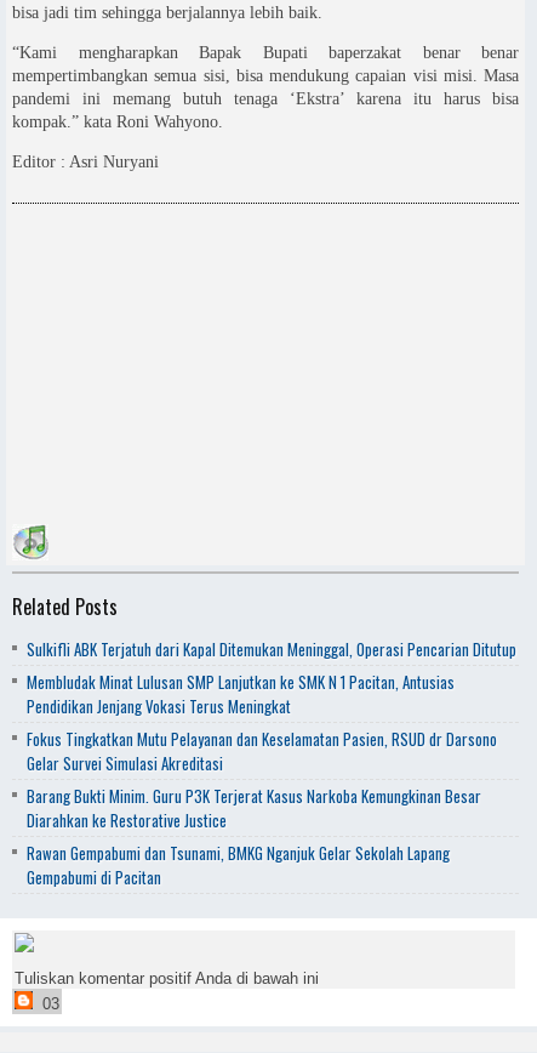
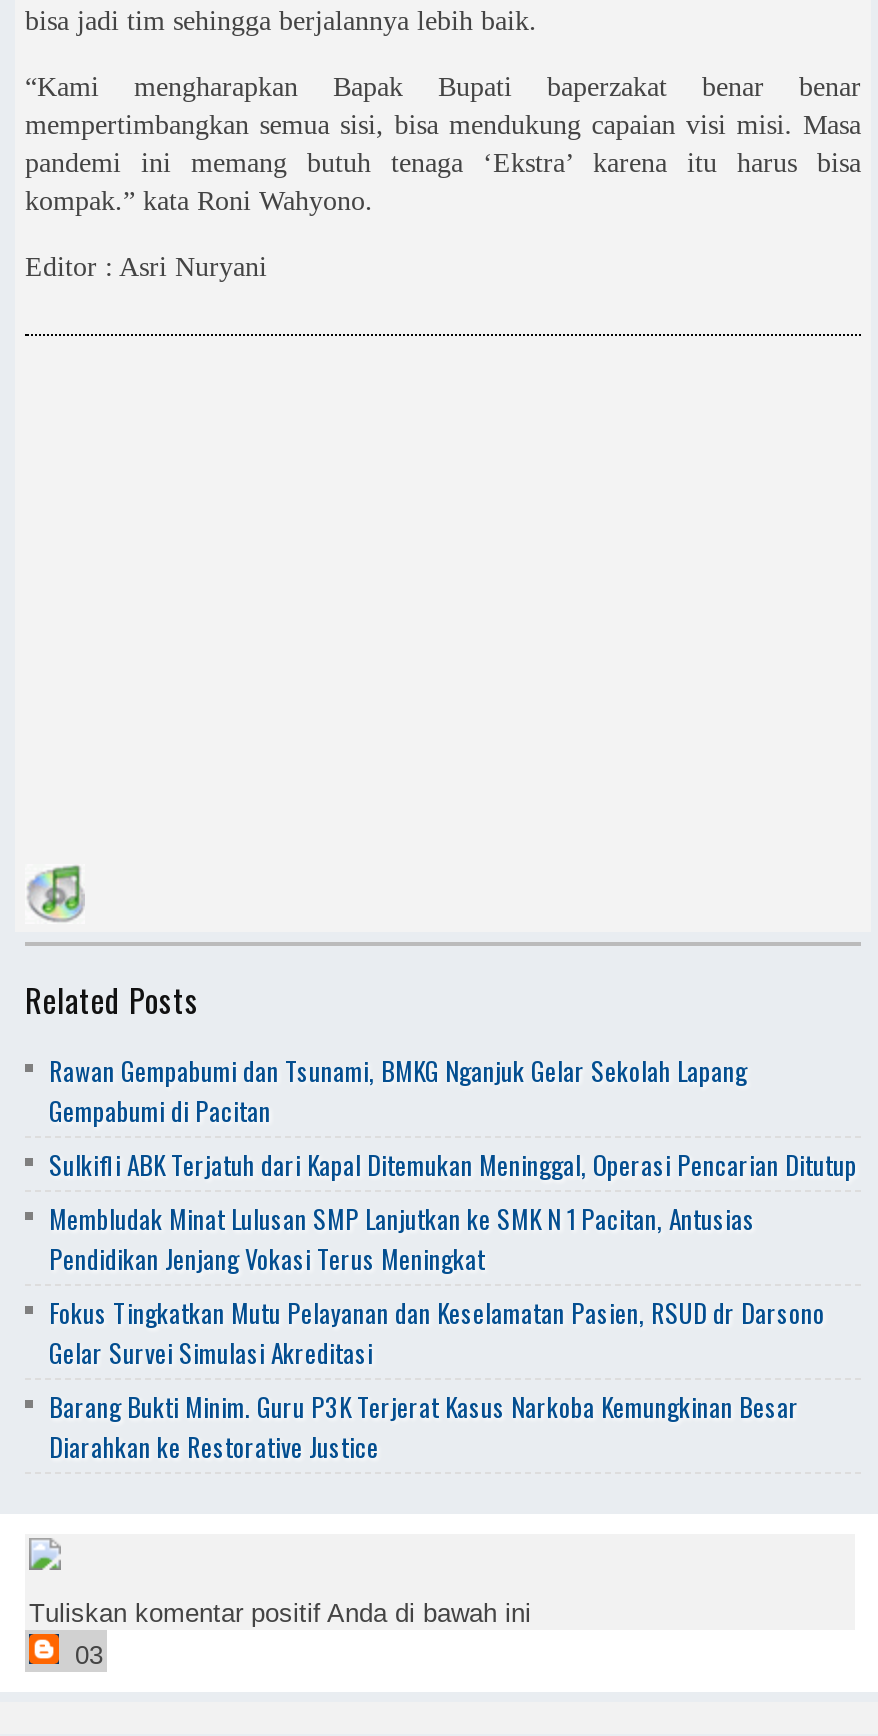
moved [27,637,516,832] -> [49,1144,857,1466]: Sulkifli ABK Terjatuh dari Kapal Ditemukan Meninggal, Operasi Pencarian Ditutup | Membludak Minat Lulusan SMP Lanjutkan ke SMK N 1 Pacitan, Antusias | Pendidikan Jenjang Vokasi Terus Meningkat | Fokus Tingkatkan Mutu Pelayanan dan Keselamatan Pasien, RSUD dr Darsono | Gelar Survei Simulasi Akreditasi | Barang Bukti Minim. Guru P3K Terjerat Kasus Narkoba Kemungkinan Besar | Diarahkan ke Restorative Justice
moved [27,841,450,889] -> [49,1050,747,1130]: Rawan Gempabumi dan Tsunami, BMKG Nganjuk Gelar Sekolah Lapang | Gempabumi di Pacitan

